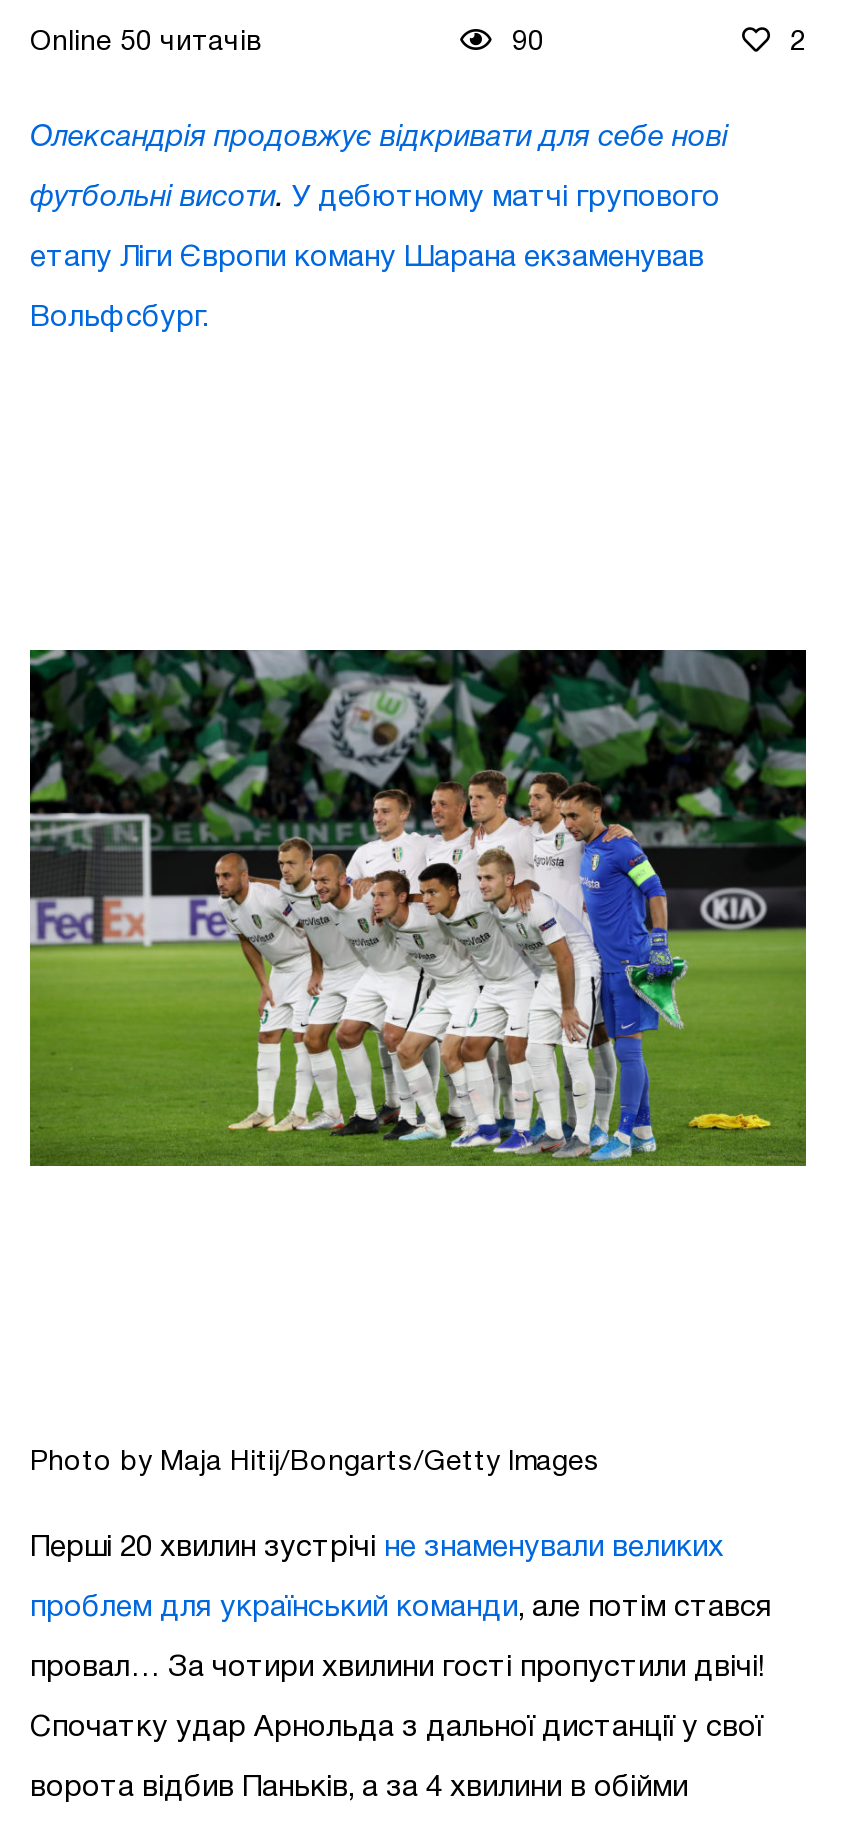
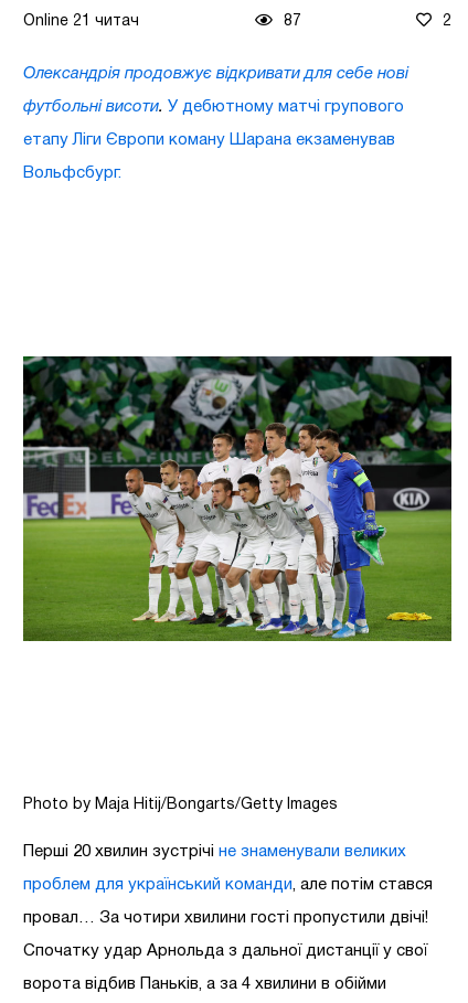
[30,30,262,56] Online 50 читачів -> [23,14,139,29] Online 21 читач
[512,30,544,56] 90 -> [283,14,301,29] 87

